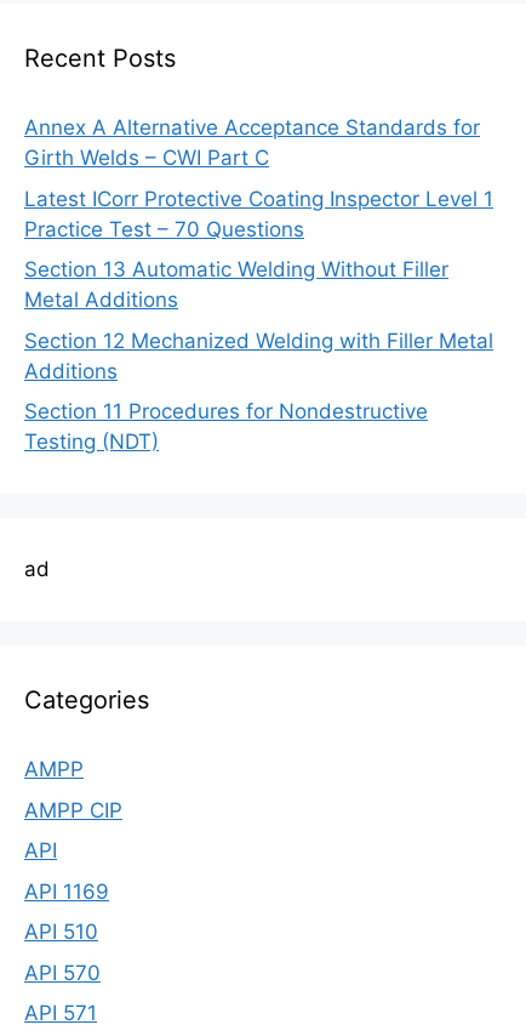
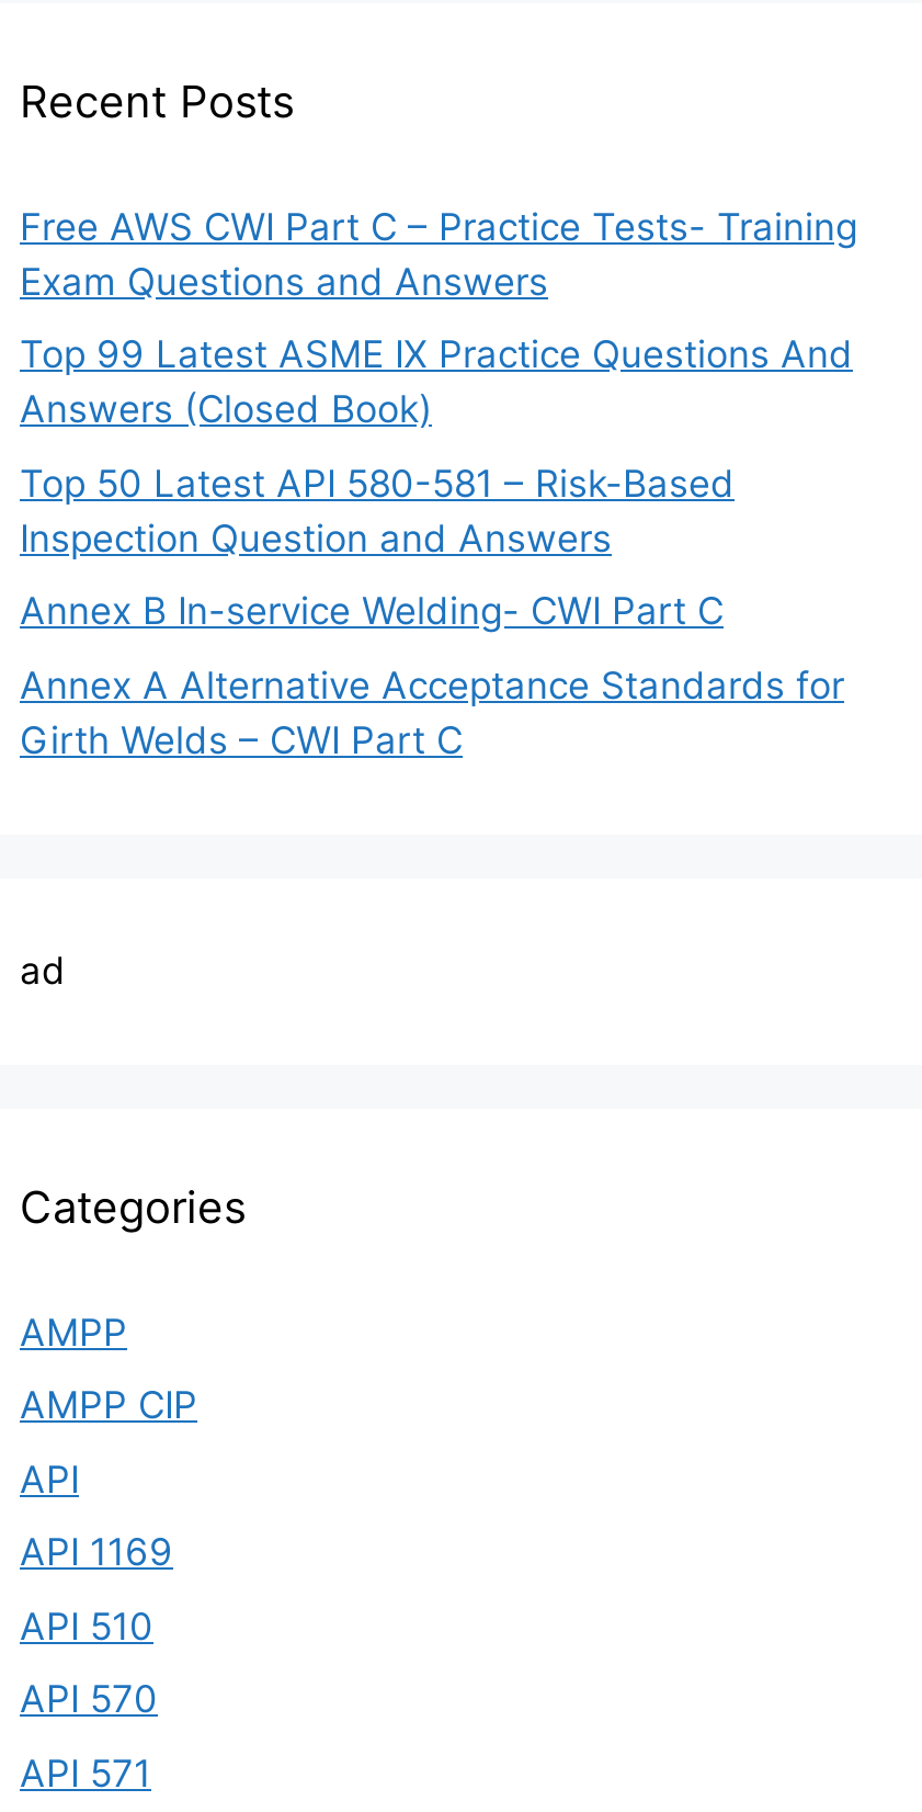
none -> [20,204,857,633] Free AWS CWI Part C – Practice Tests- Training | Exam Questions and Answers | Top 99 Latest ASME IX Practice Questions And | Answers (Closed Book) | Top 50 Latest API 580-581 – Risk-Based | Inspection Question and Answers | Annex B In-service Welding- CWI Part C
moved [24,115,480,170] -> [20,663,844,762]: Annex A Alternative Acceptance Standards for | Girth Welds – CWI Part C
[24,186,493,454] Latest ICorr Protective Coating Inspector Level 1 | Practice Test – 70 Questions | Section 13 Automatic Welding Without Filler | Metal Additions | Section 12 Mechanized Welding with Filler Metal | Additions | Section 11 Procedures for Nondestructive | Testing (NDT) -> none

